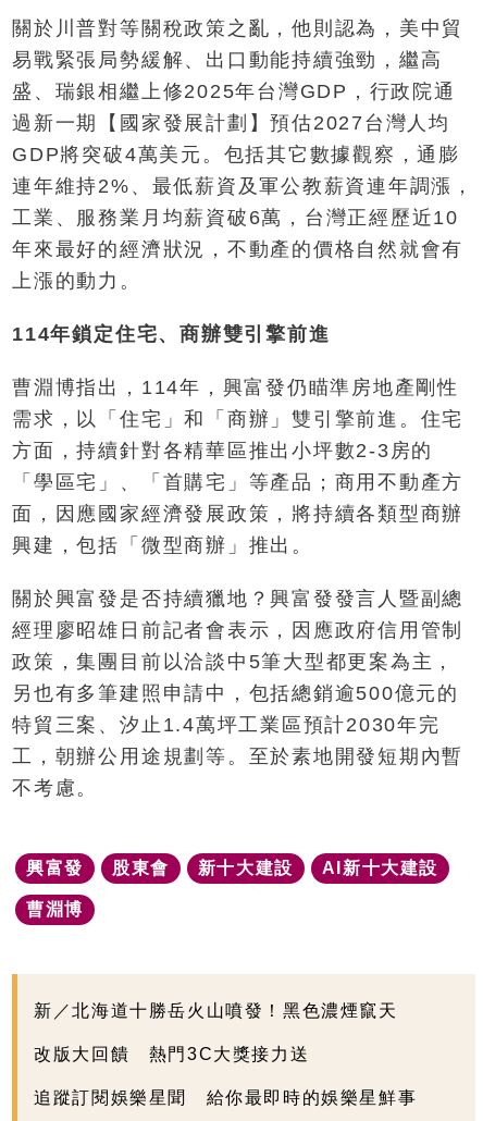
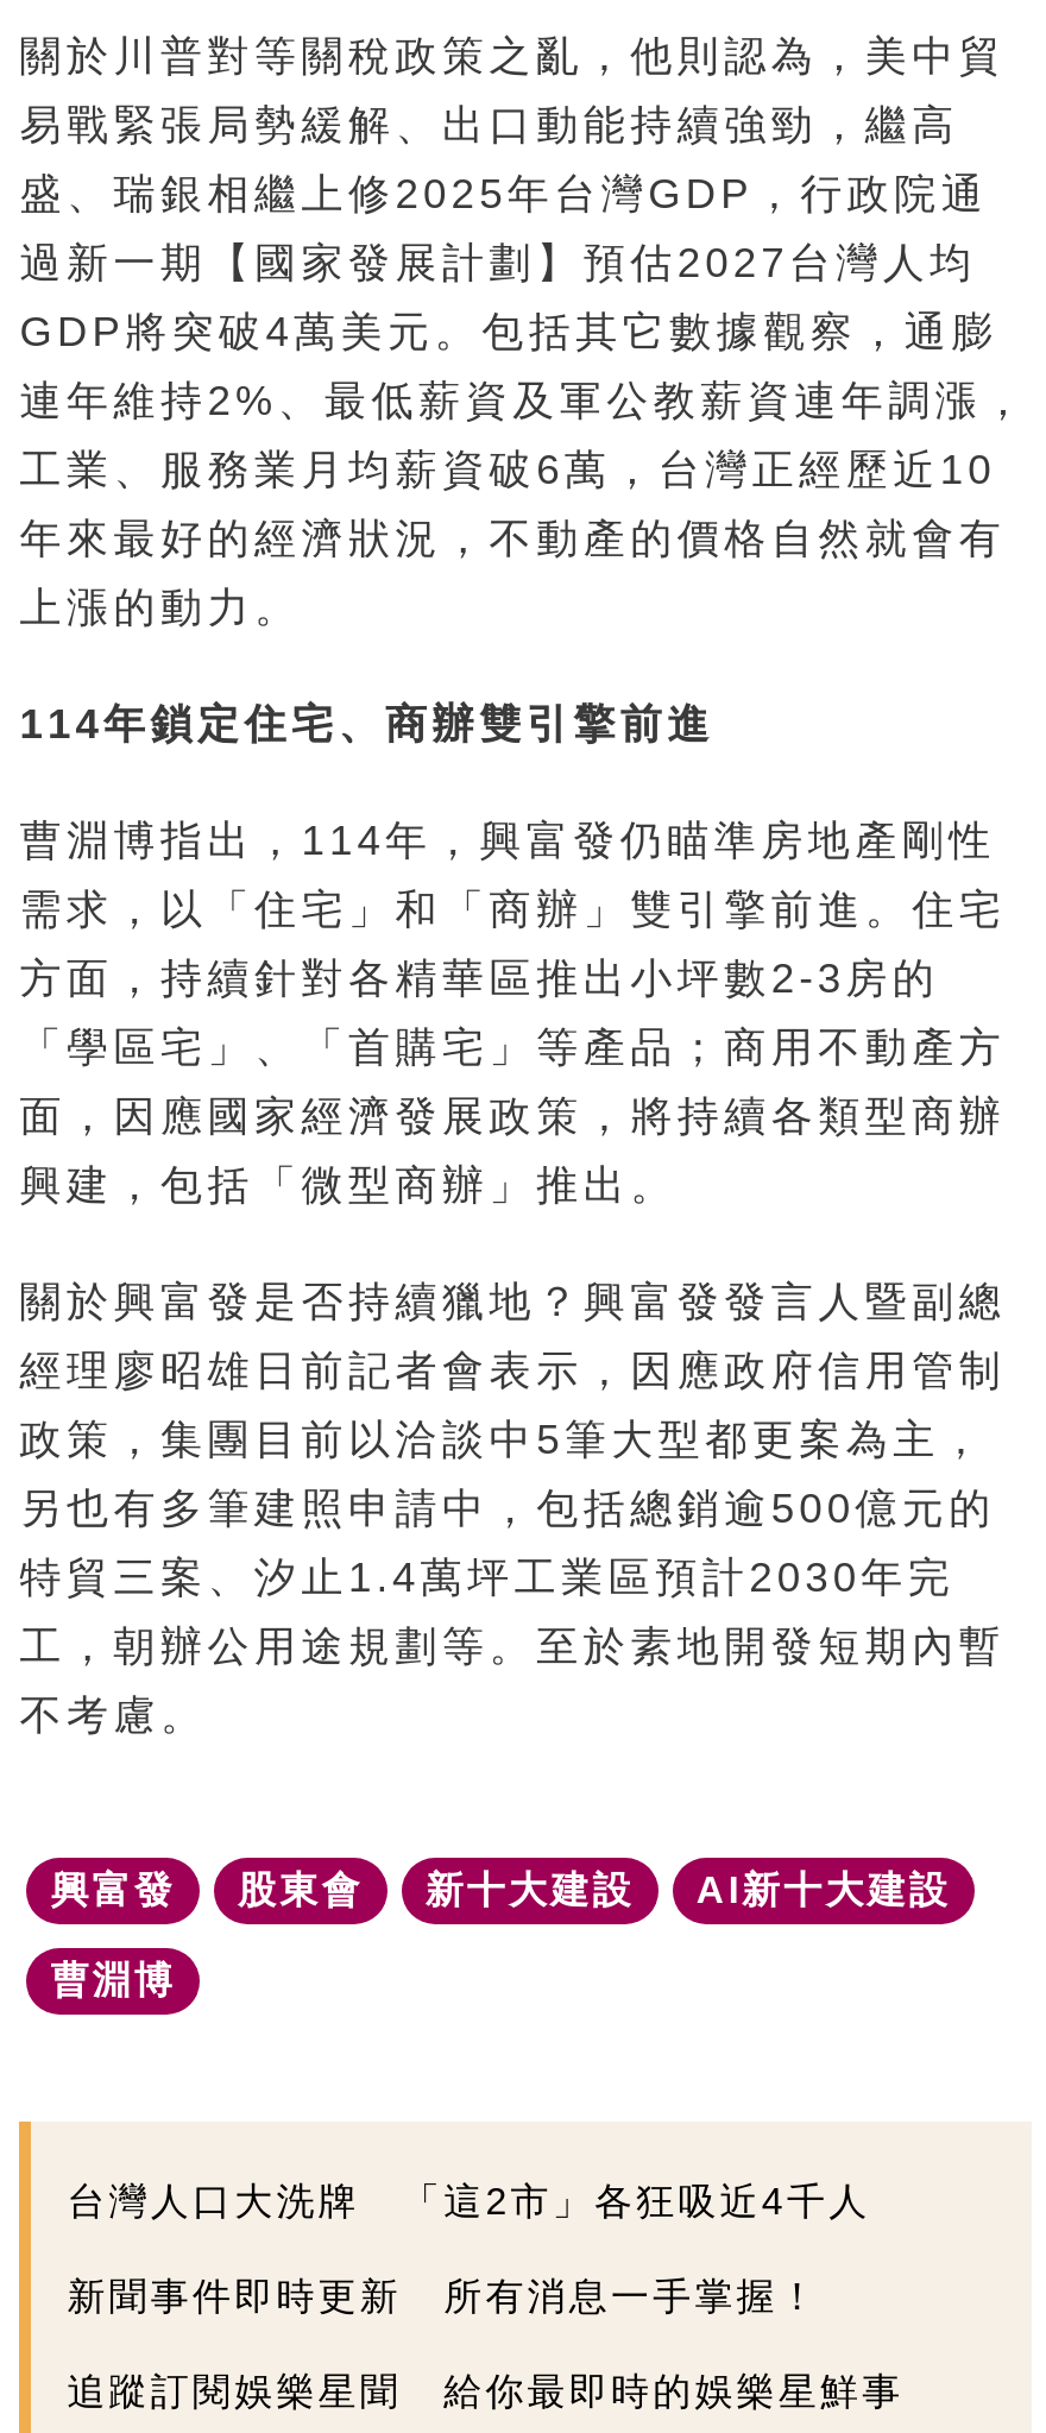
[34,1001,398,1019] 新／北海道十勝岳火山噴發！黑色濃煙竄天 -> [67,2180,871,2220] 台灣人口大洗牌 「這2市」各狂吸近4千人
[34,1044,309,1063] 改版大回饋 熱門3C大獎接力送 -> [67,2275,820,2315] 新聞事件即時更新 所有消息一手掌握！

